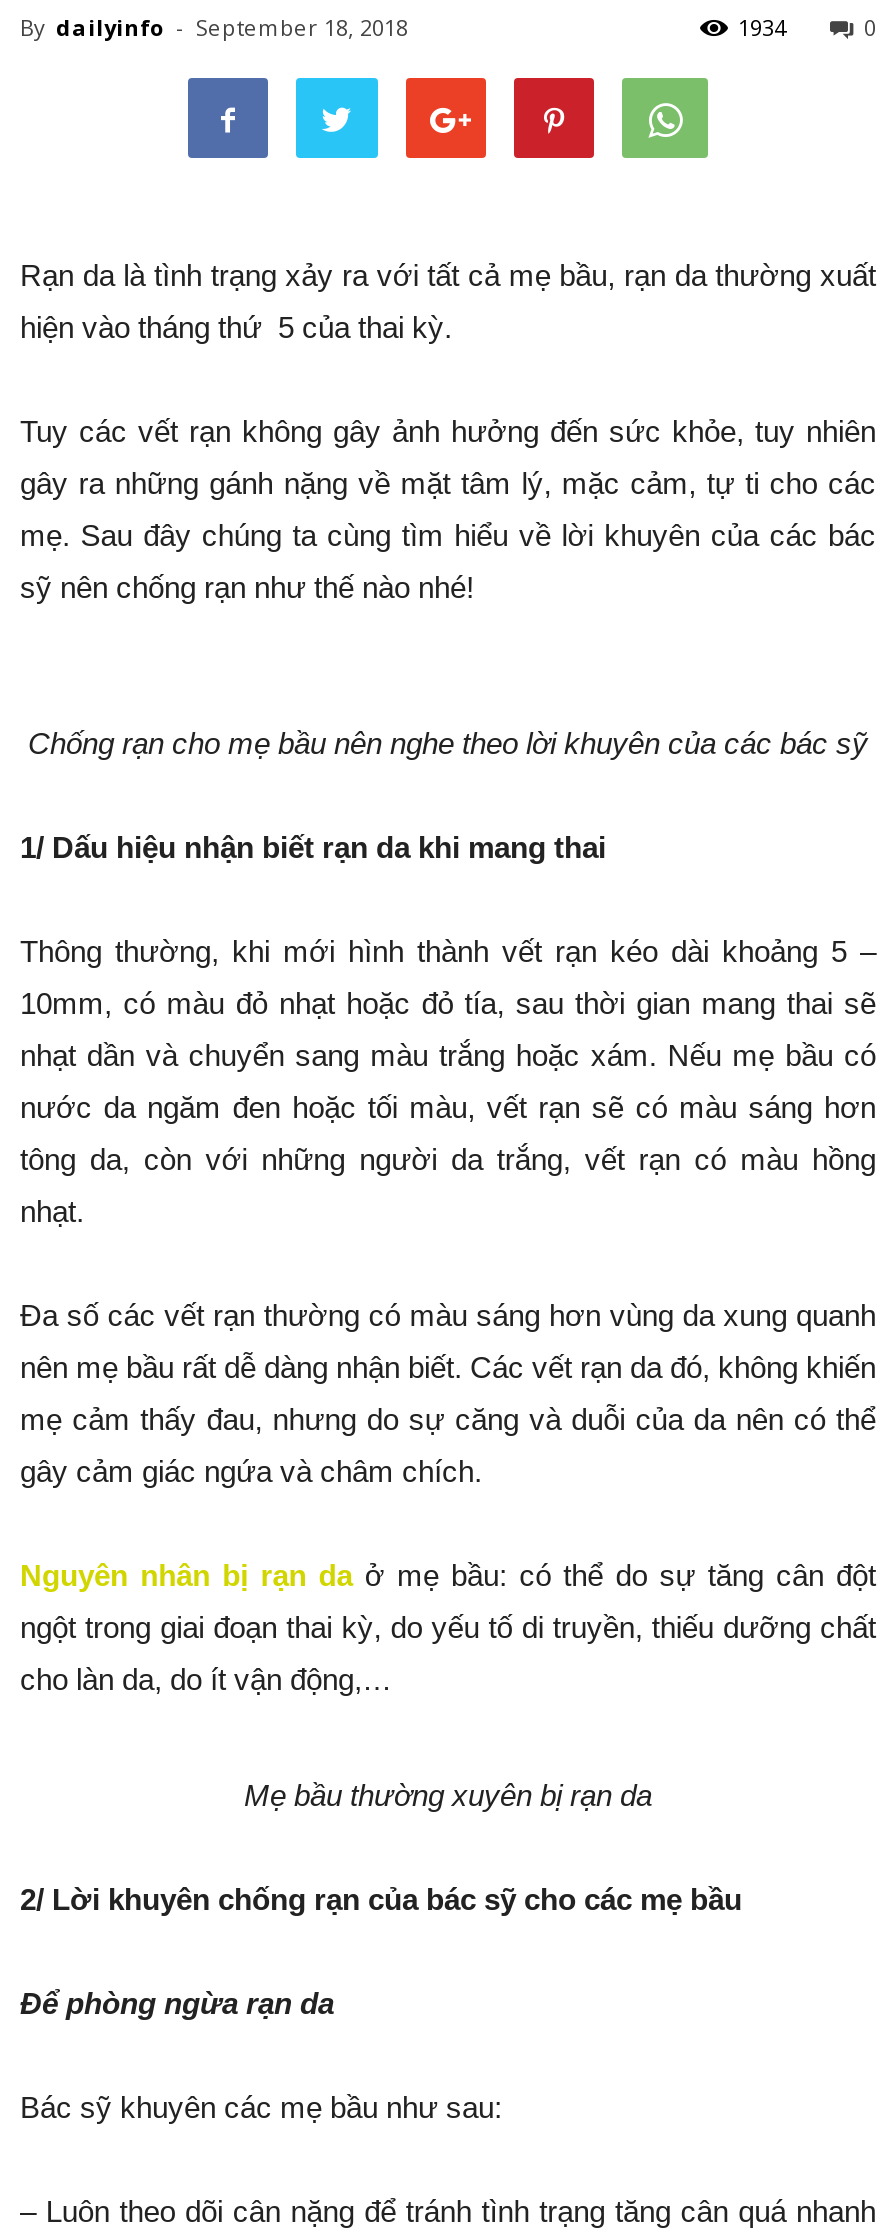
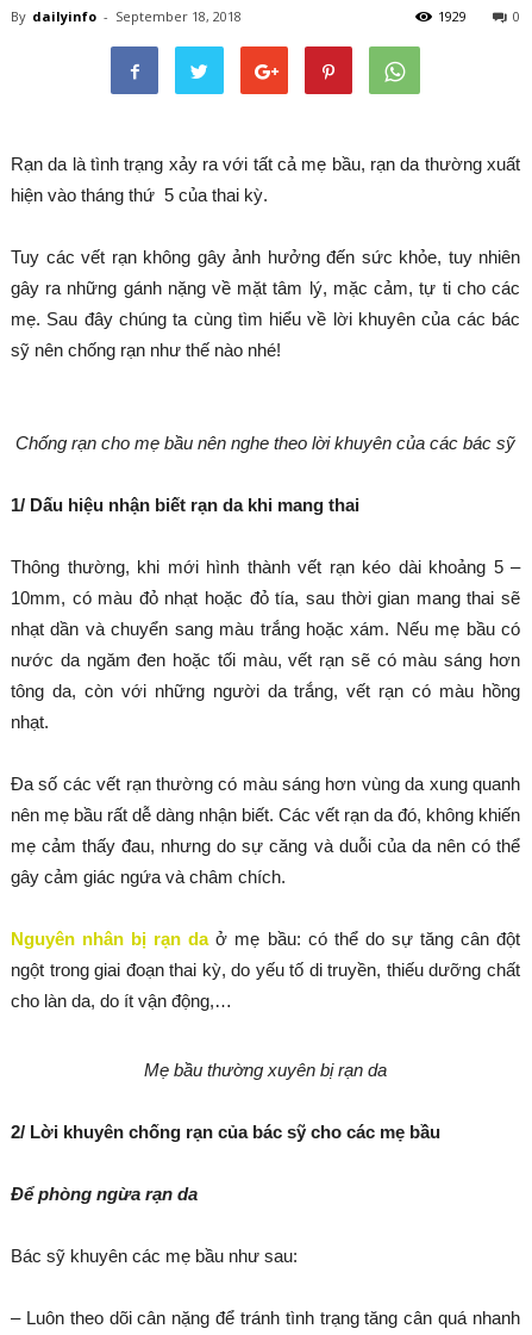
[738,12,786,42] 1934 -> [438,7,467,25] 1929

